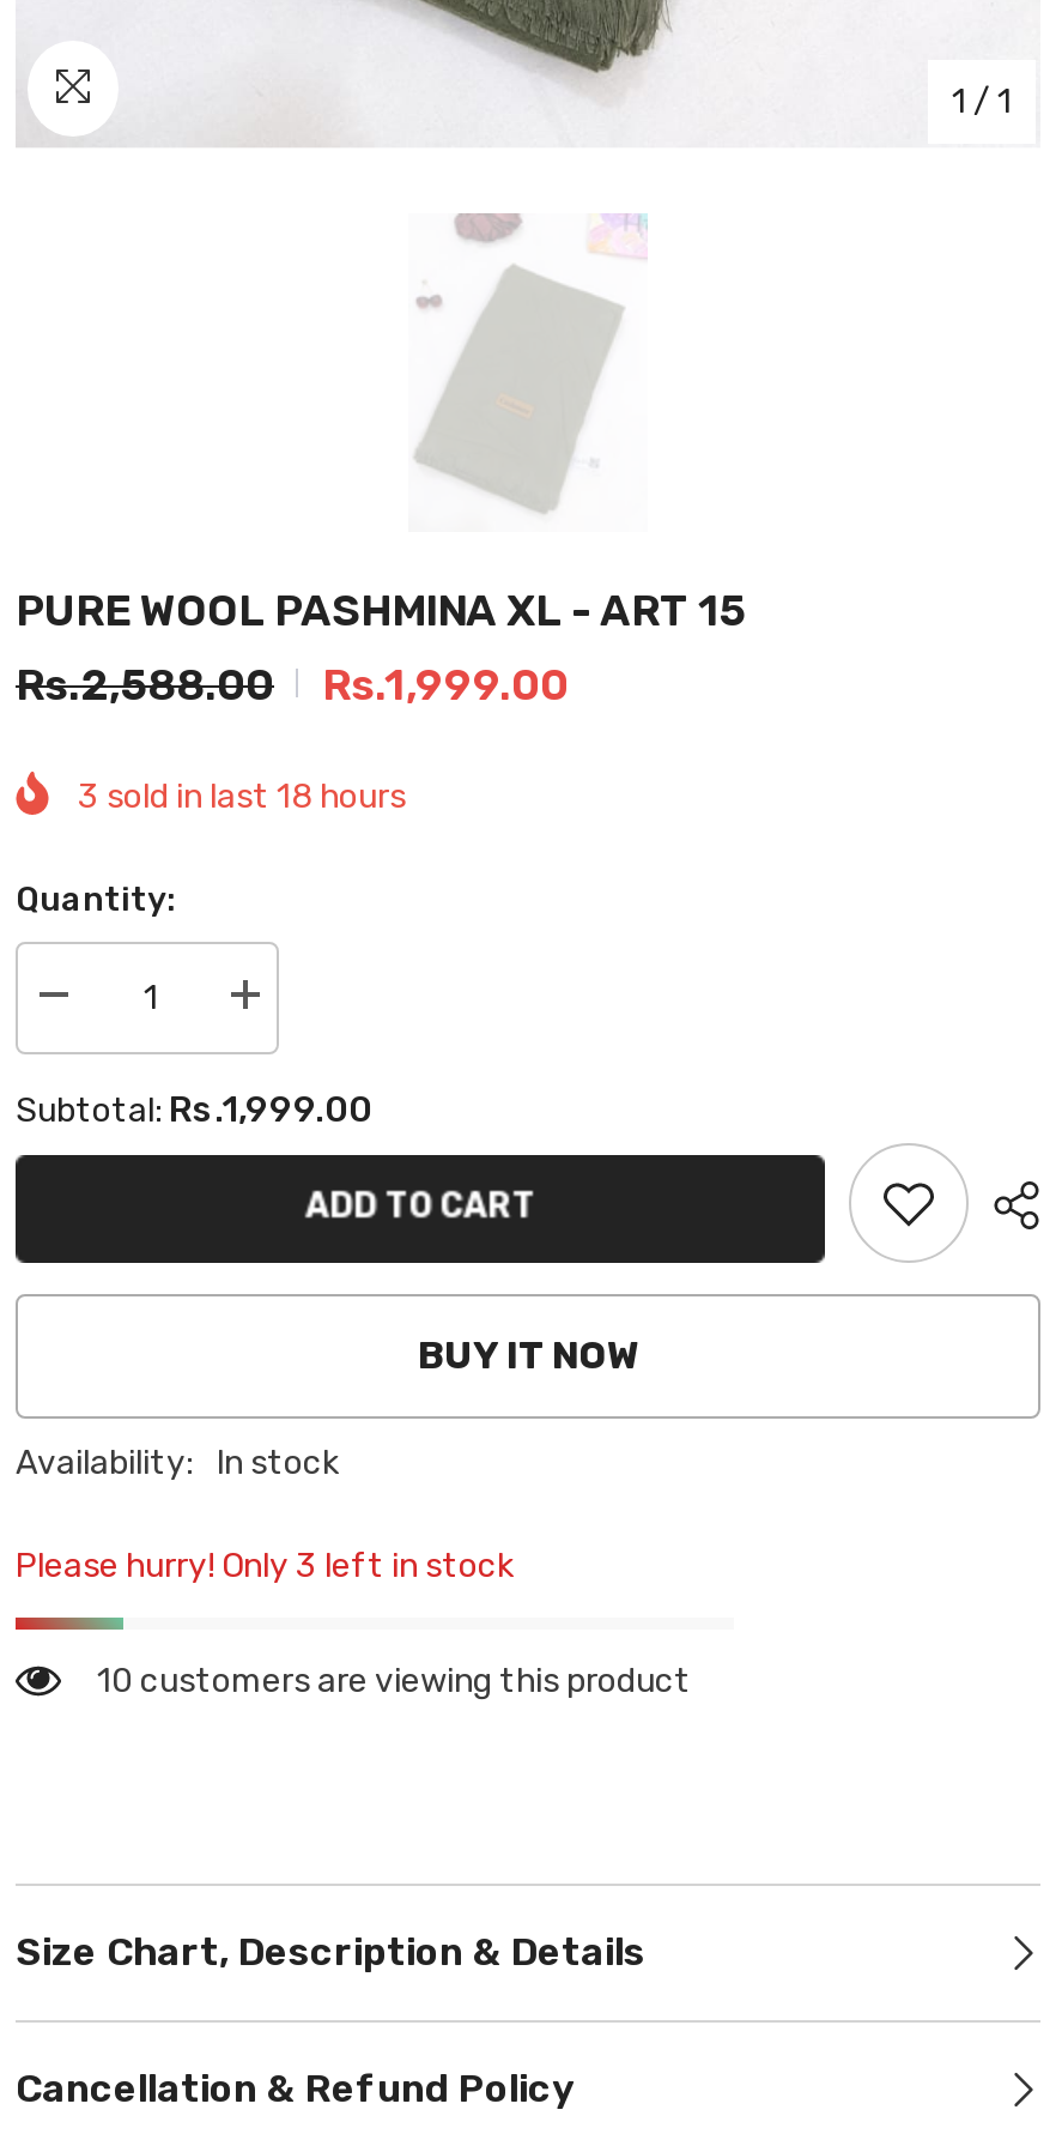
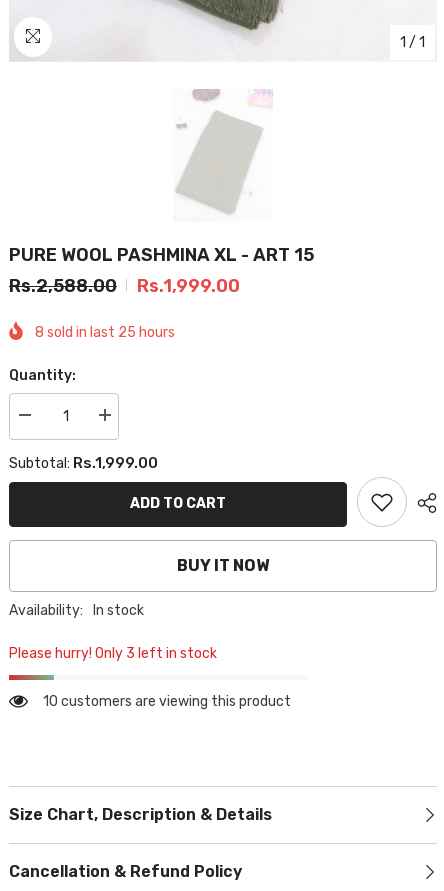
[78,775,406,816] 3 sold in last 18 hours -> [35,323,175,340] 8 sold in last 25 hours

